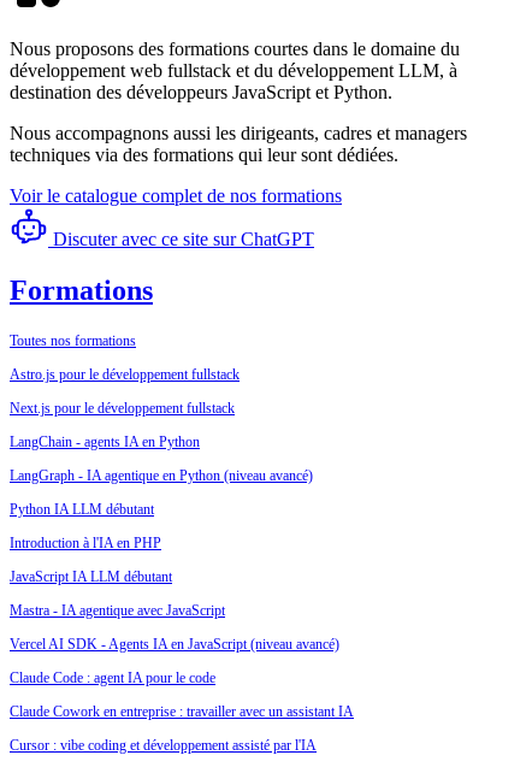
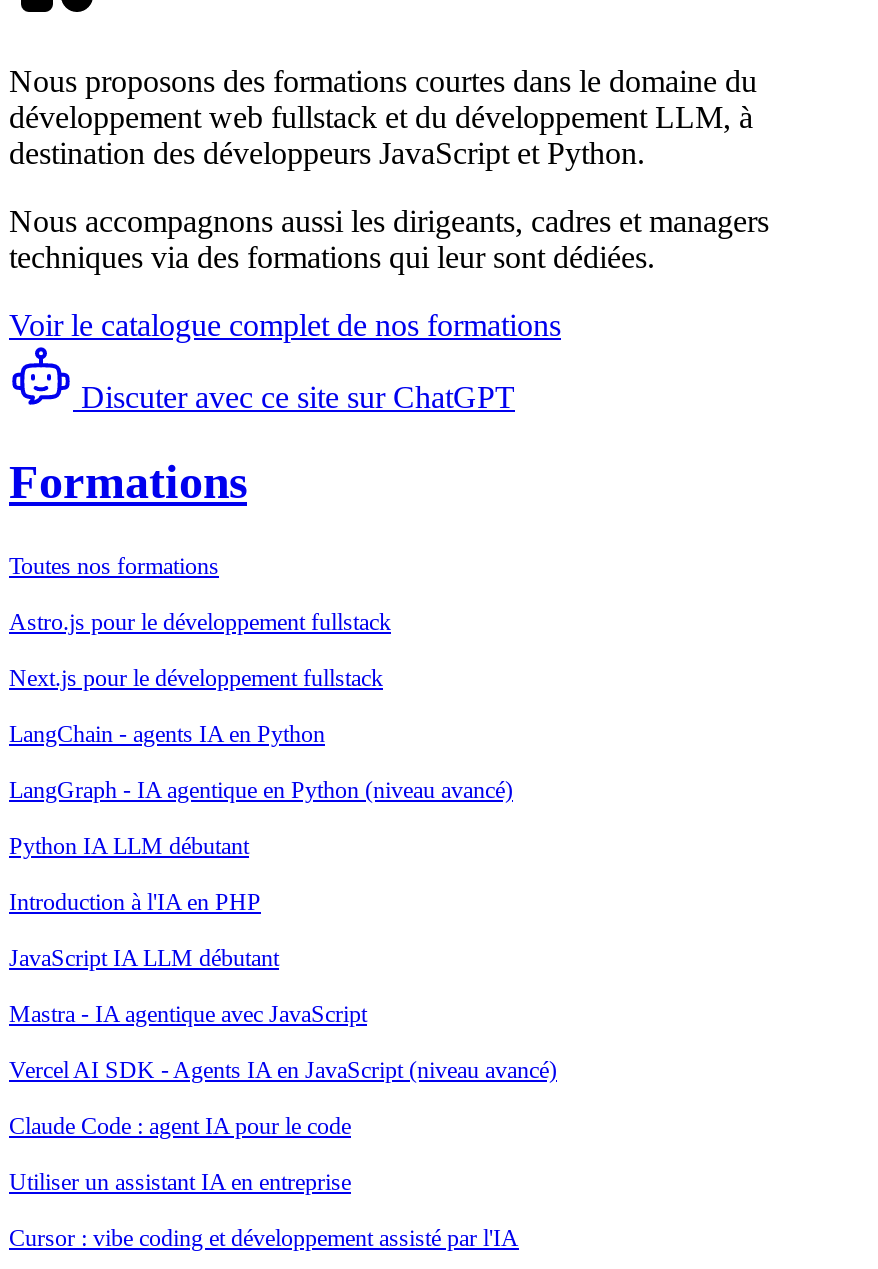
[10,703,354,720] Claude Cowork en entreprise : travailler avec un assistant IA -> [9,1168,351,1196] Utiliser un assistant IA en entreprise

